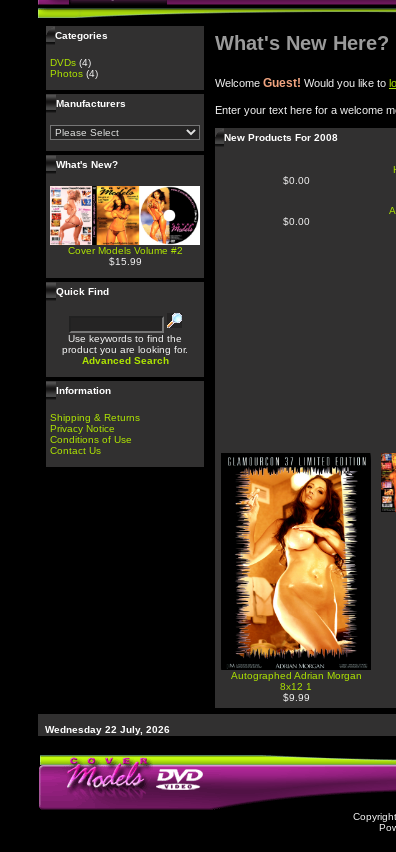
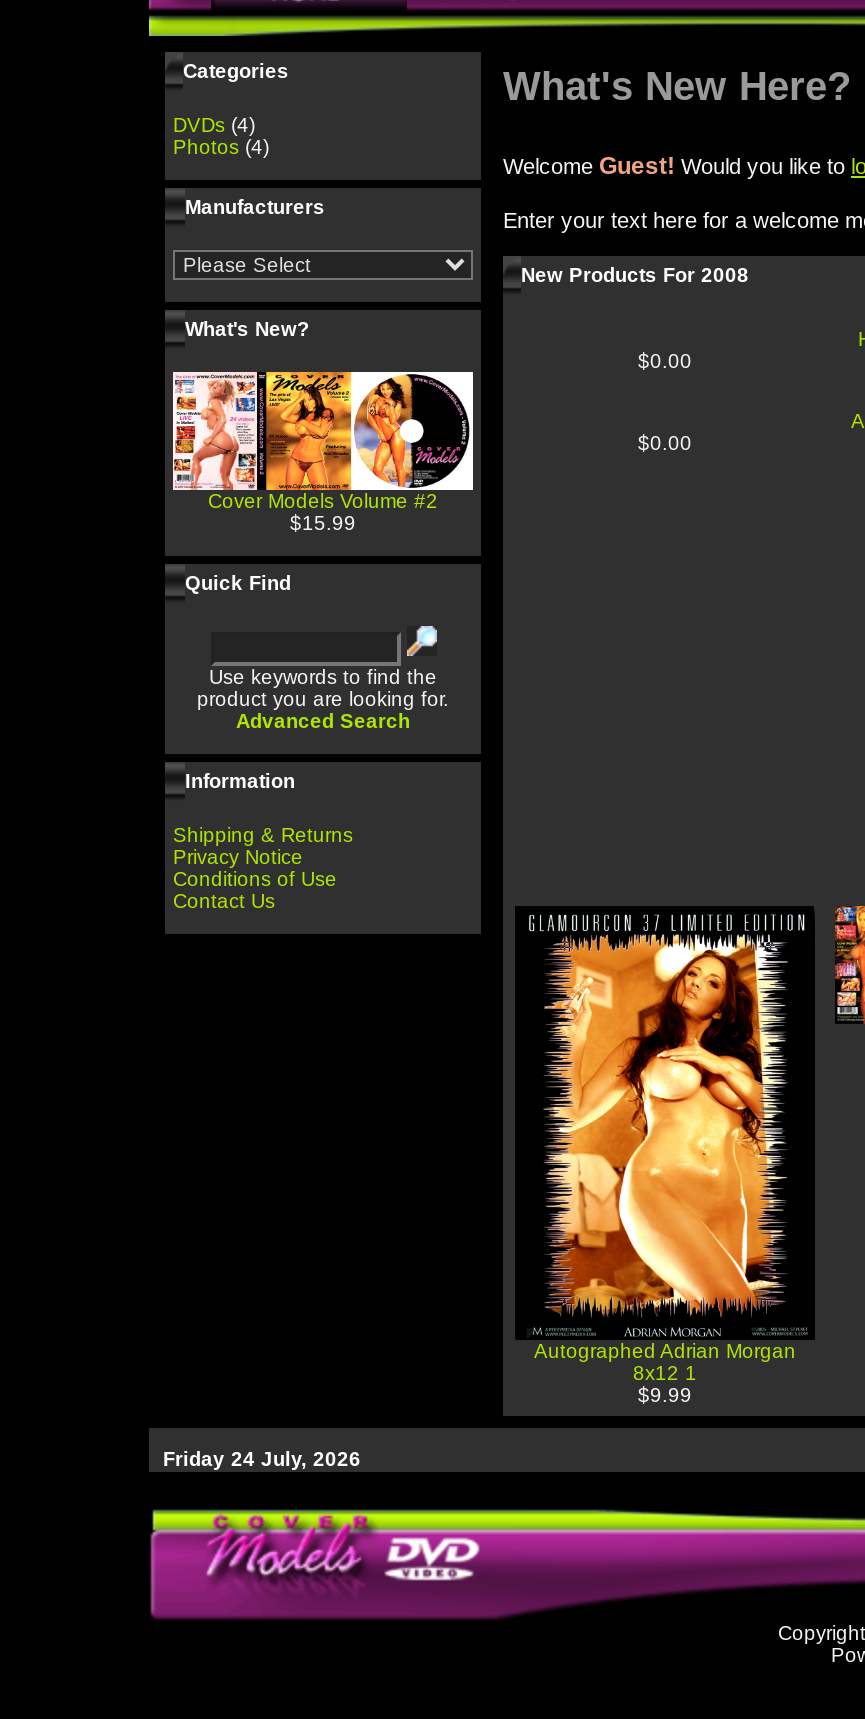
[39,724,176,735] Wednesday 22 July, 2026 -> [151,1448,373,1470] Friday 24 July, 2026

